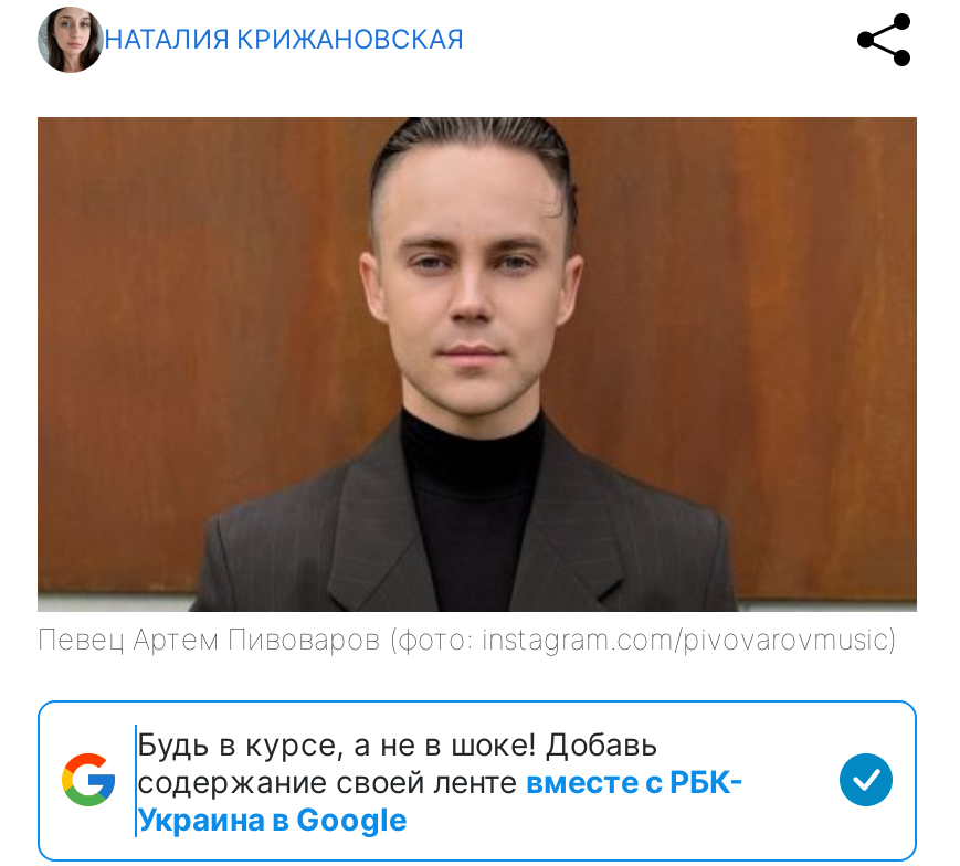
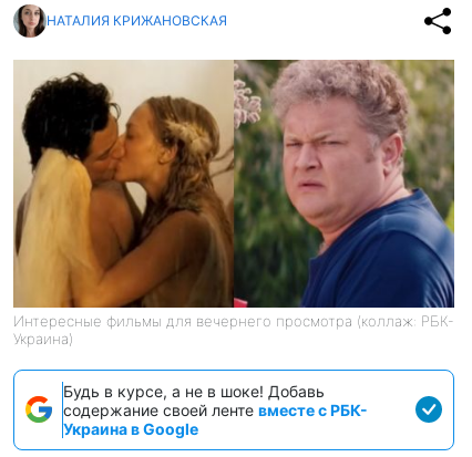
[38,115,919,655] [image] | Певец Артем Пивоваров (фото: instagram.com/pivovarovmusic) -> [13,60,455,347] [image] | Интересные фильмы для вечернего просмотра (коллаж: РБК- | Украина)

